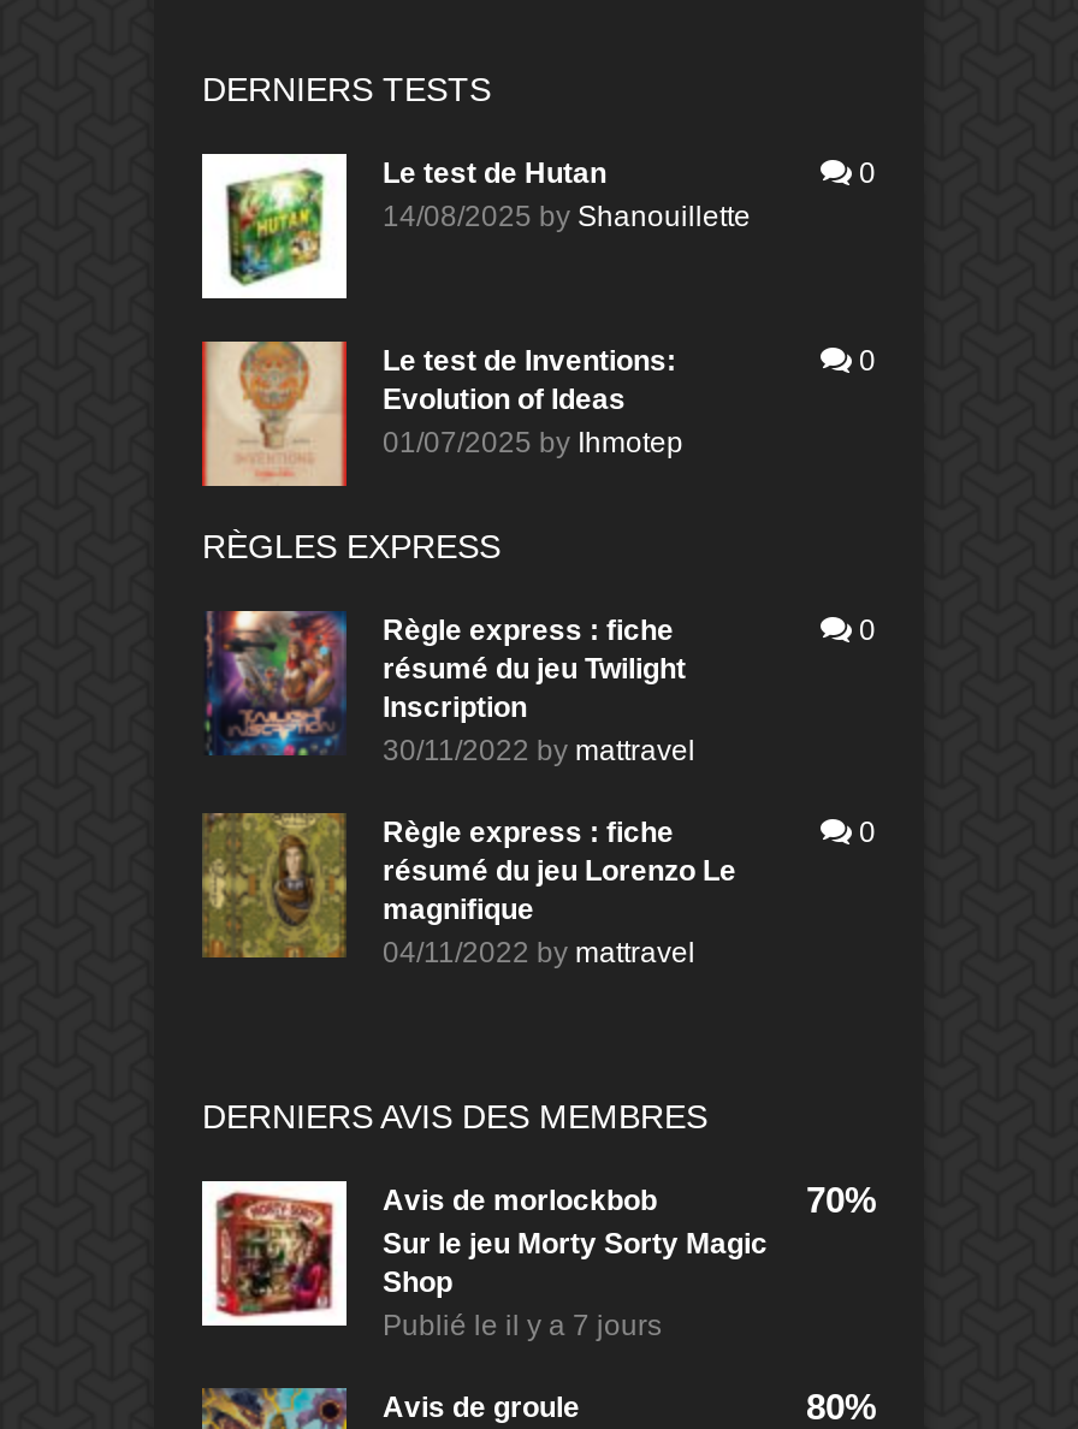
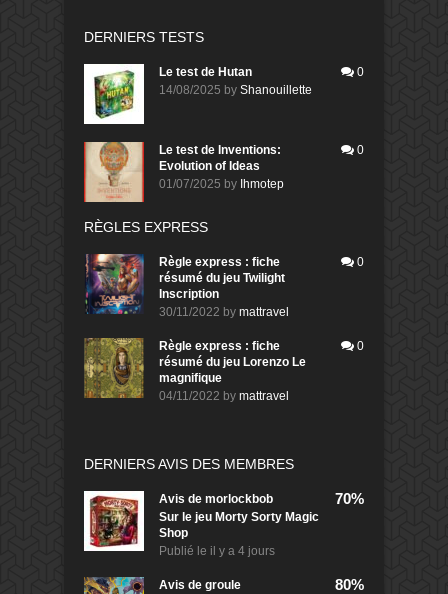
[383,1308,662,1342] Publié le il y a 7 jours -> [159,544,275,558] Publié le il y a 4 jours

